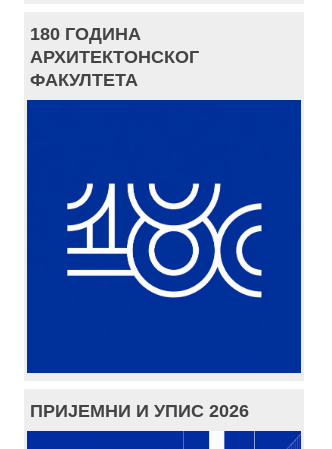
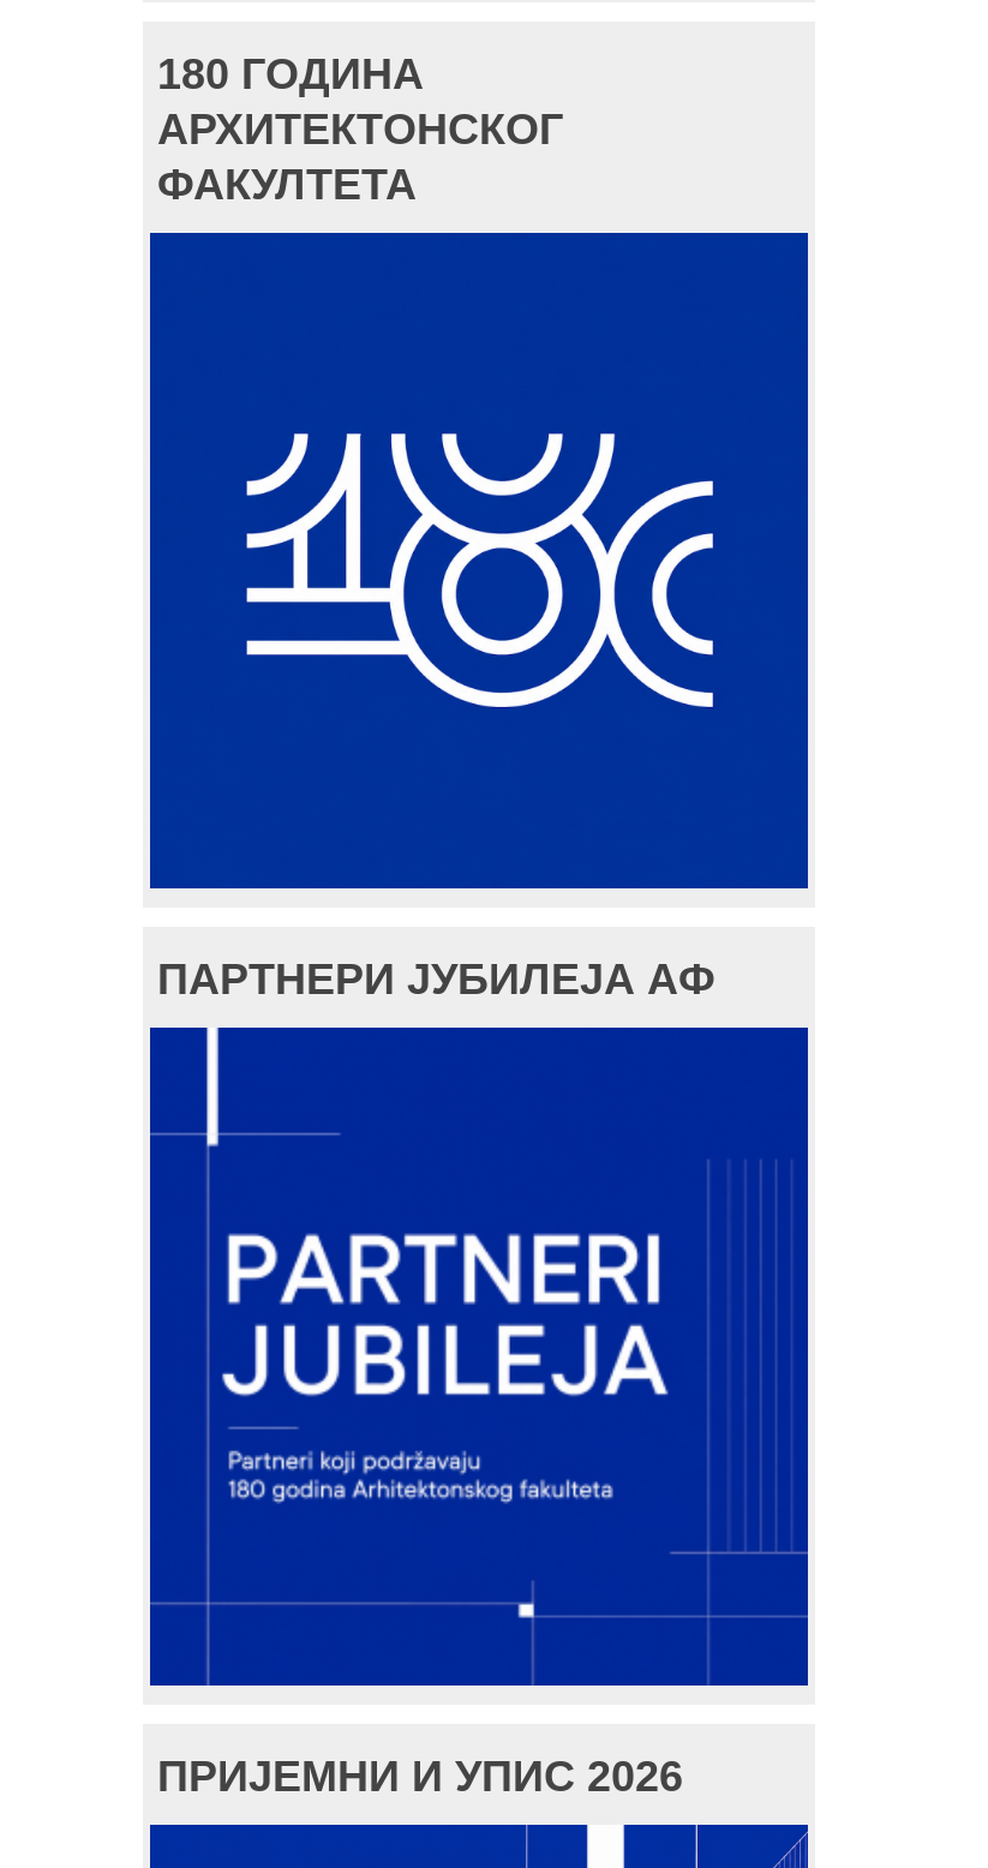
none -> [157,955,714,1003] ПАРТНЕРИ ЈУБИЛЕЈА АФ
none -> [198,1030,666,1678] [image]

